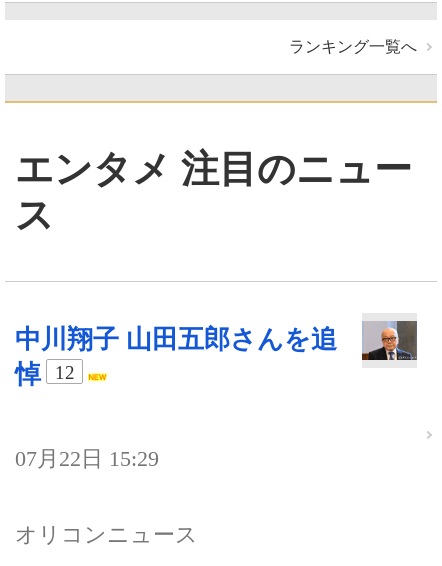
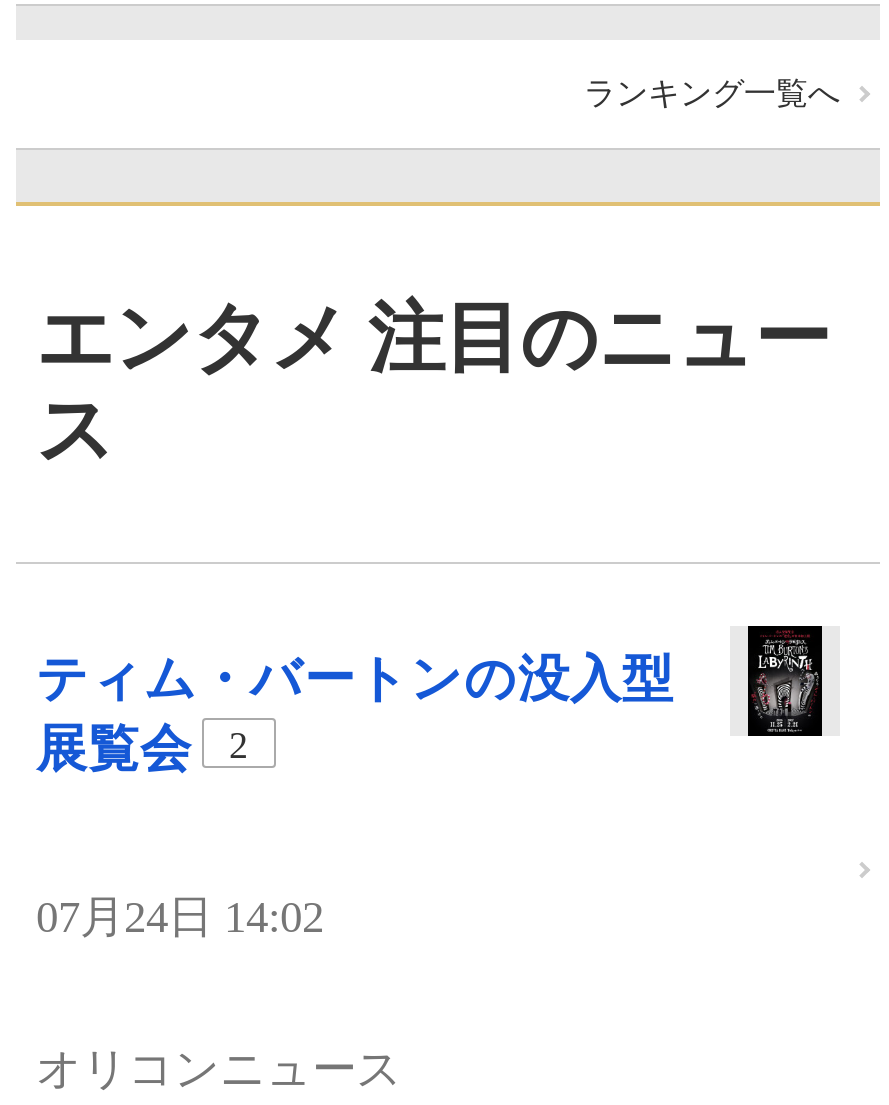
[15,313,418,389] [image] | 中川翔子 山田五郎さんを追 | 悼 | 12 -> [36,624,840,779] [image] | ティム・バートンの没入型 | 展覧会 | 2
[15,446,159,471] 07月22日 15:29 -> [36,893,324,943] 07月24日 14:02

